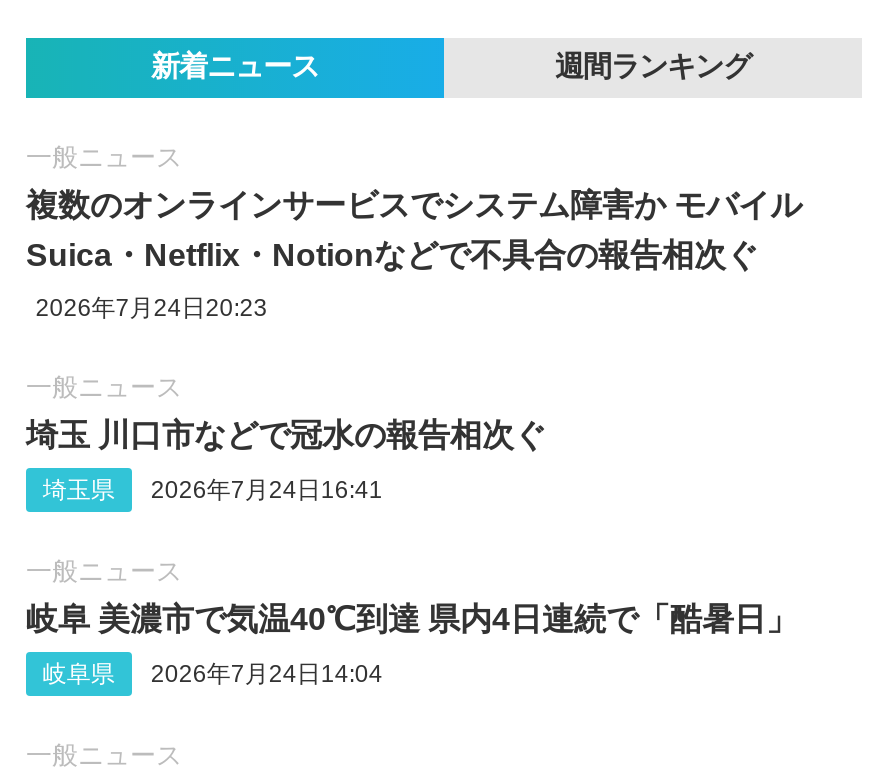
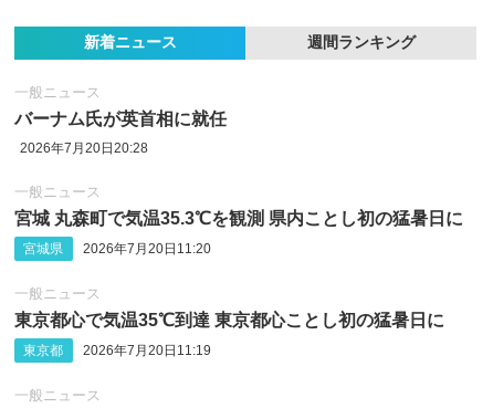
[26,187,802,321] 複数のオンラインサービスでシステム障害か モバイル | Suica・Netflix・Notionなどで不具合の報告相次ぐ | 2026年7月24日20:23 -> [14,109,227,155] バーナム氏が英首相に就任 | 2026年7月20日20:28
[26,417,546,451] 埼玉 川口市などで冠水の報告相次ぐ -> [14,208,463,227] 宮城 丸森町で気温35.3℃を観測 県内ことし初の猛暑日に
[43,475,383,503] 埼玉県 | 2026年7月24日16:41 -> [24,240,212,256] 宮城県 | 2026年7月20日11:20
[26,601,798,635] 岐阜 美濃市で気温40℃到達 県内4日連続で「酷暑日」 -> [14,310,444,329] 東京都心で気温35℃到達 東京都心ことし初の猛暑日に
[43,659,383,687] 岐阜県 | 2026年7月24日14:04 -> [24,342,212,358] 東京都 | 2026年7月20日11:19

